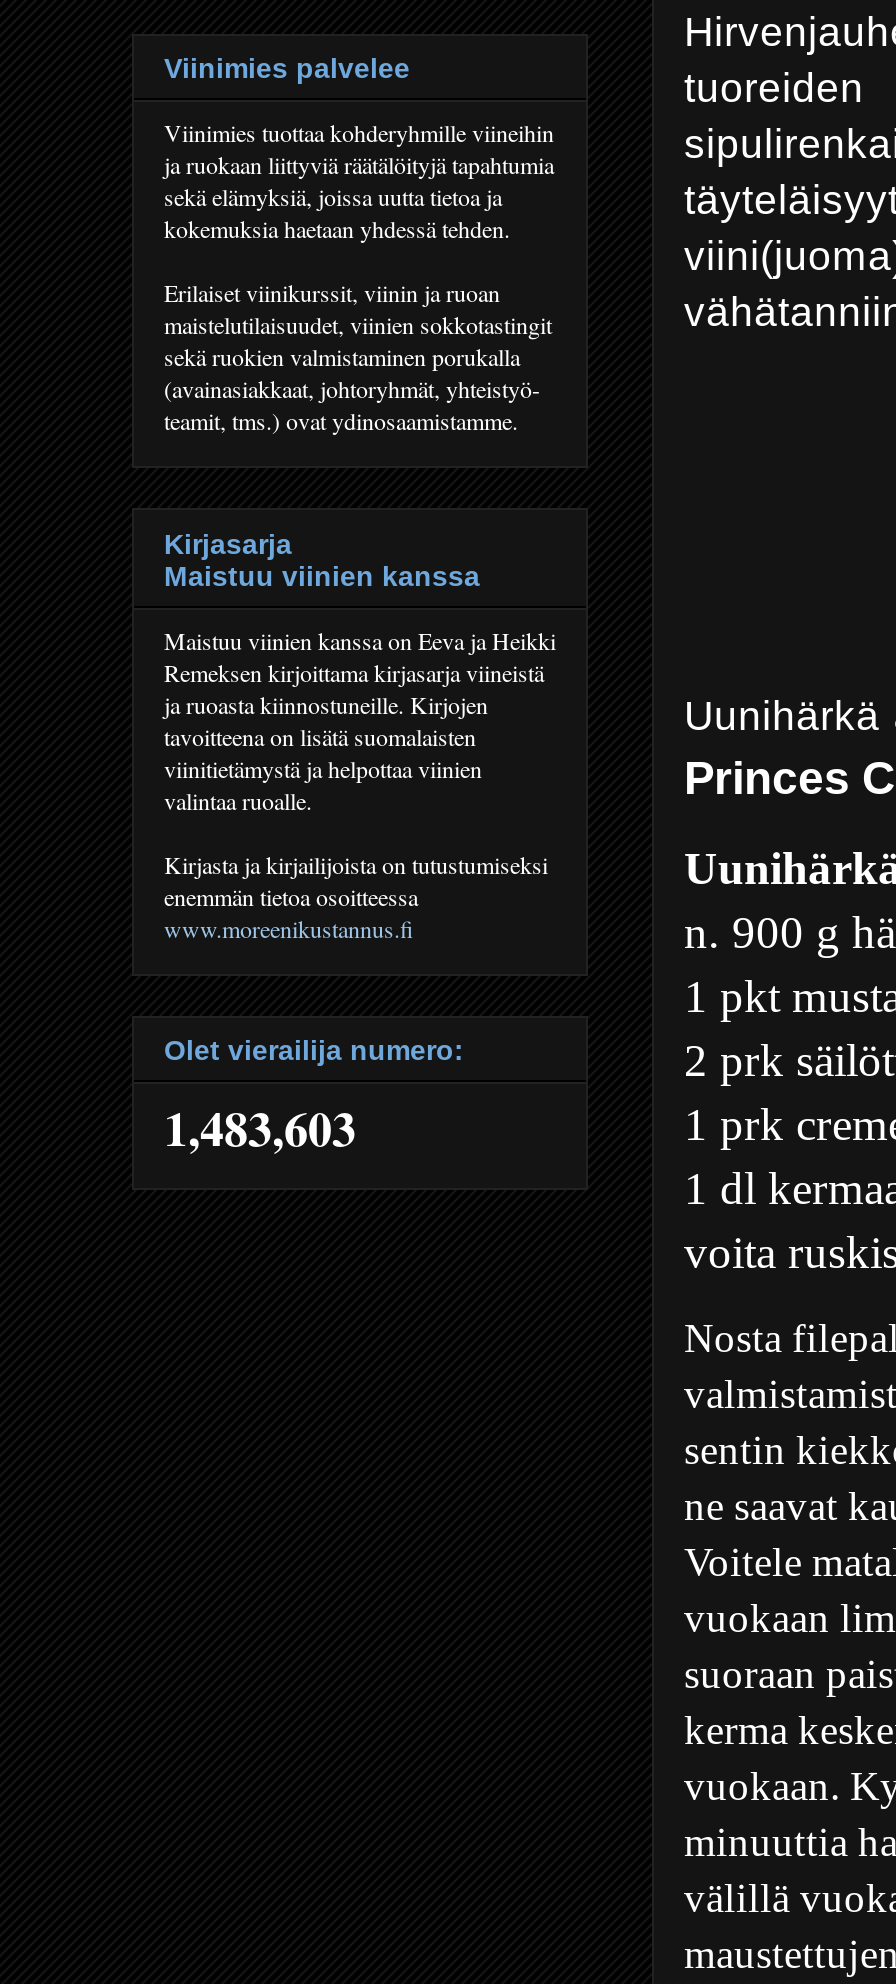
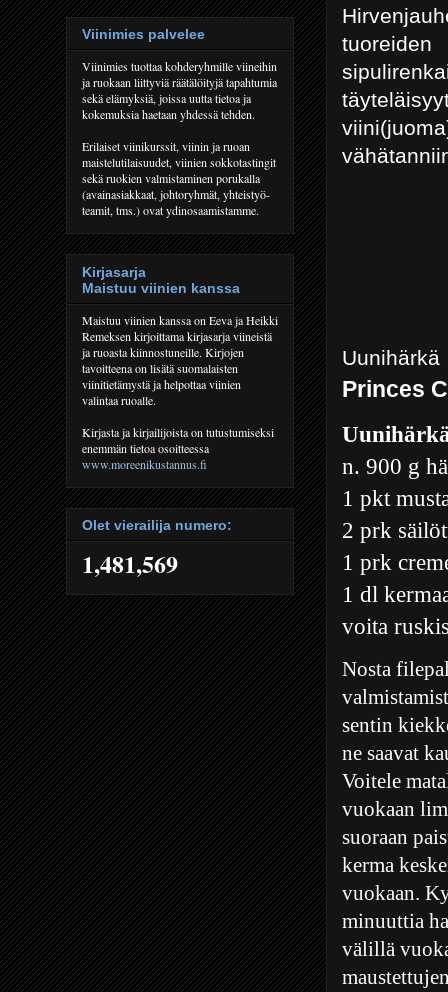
[164,1092,356,1162] 1,483,603 -> [82,546,178,581] 1,481,569

